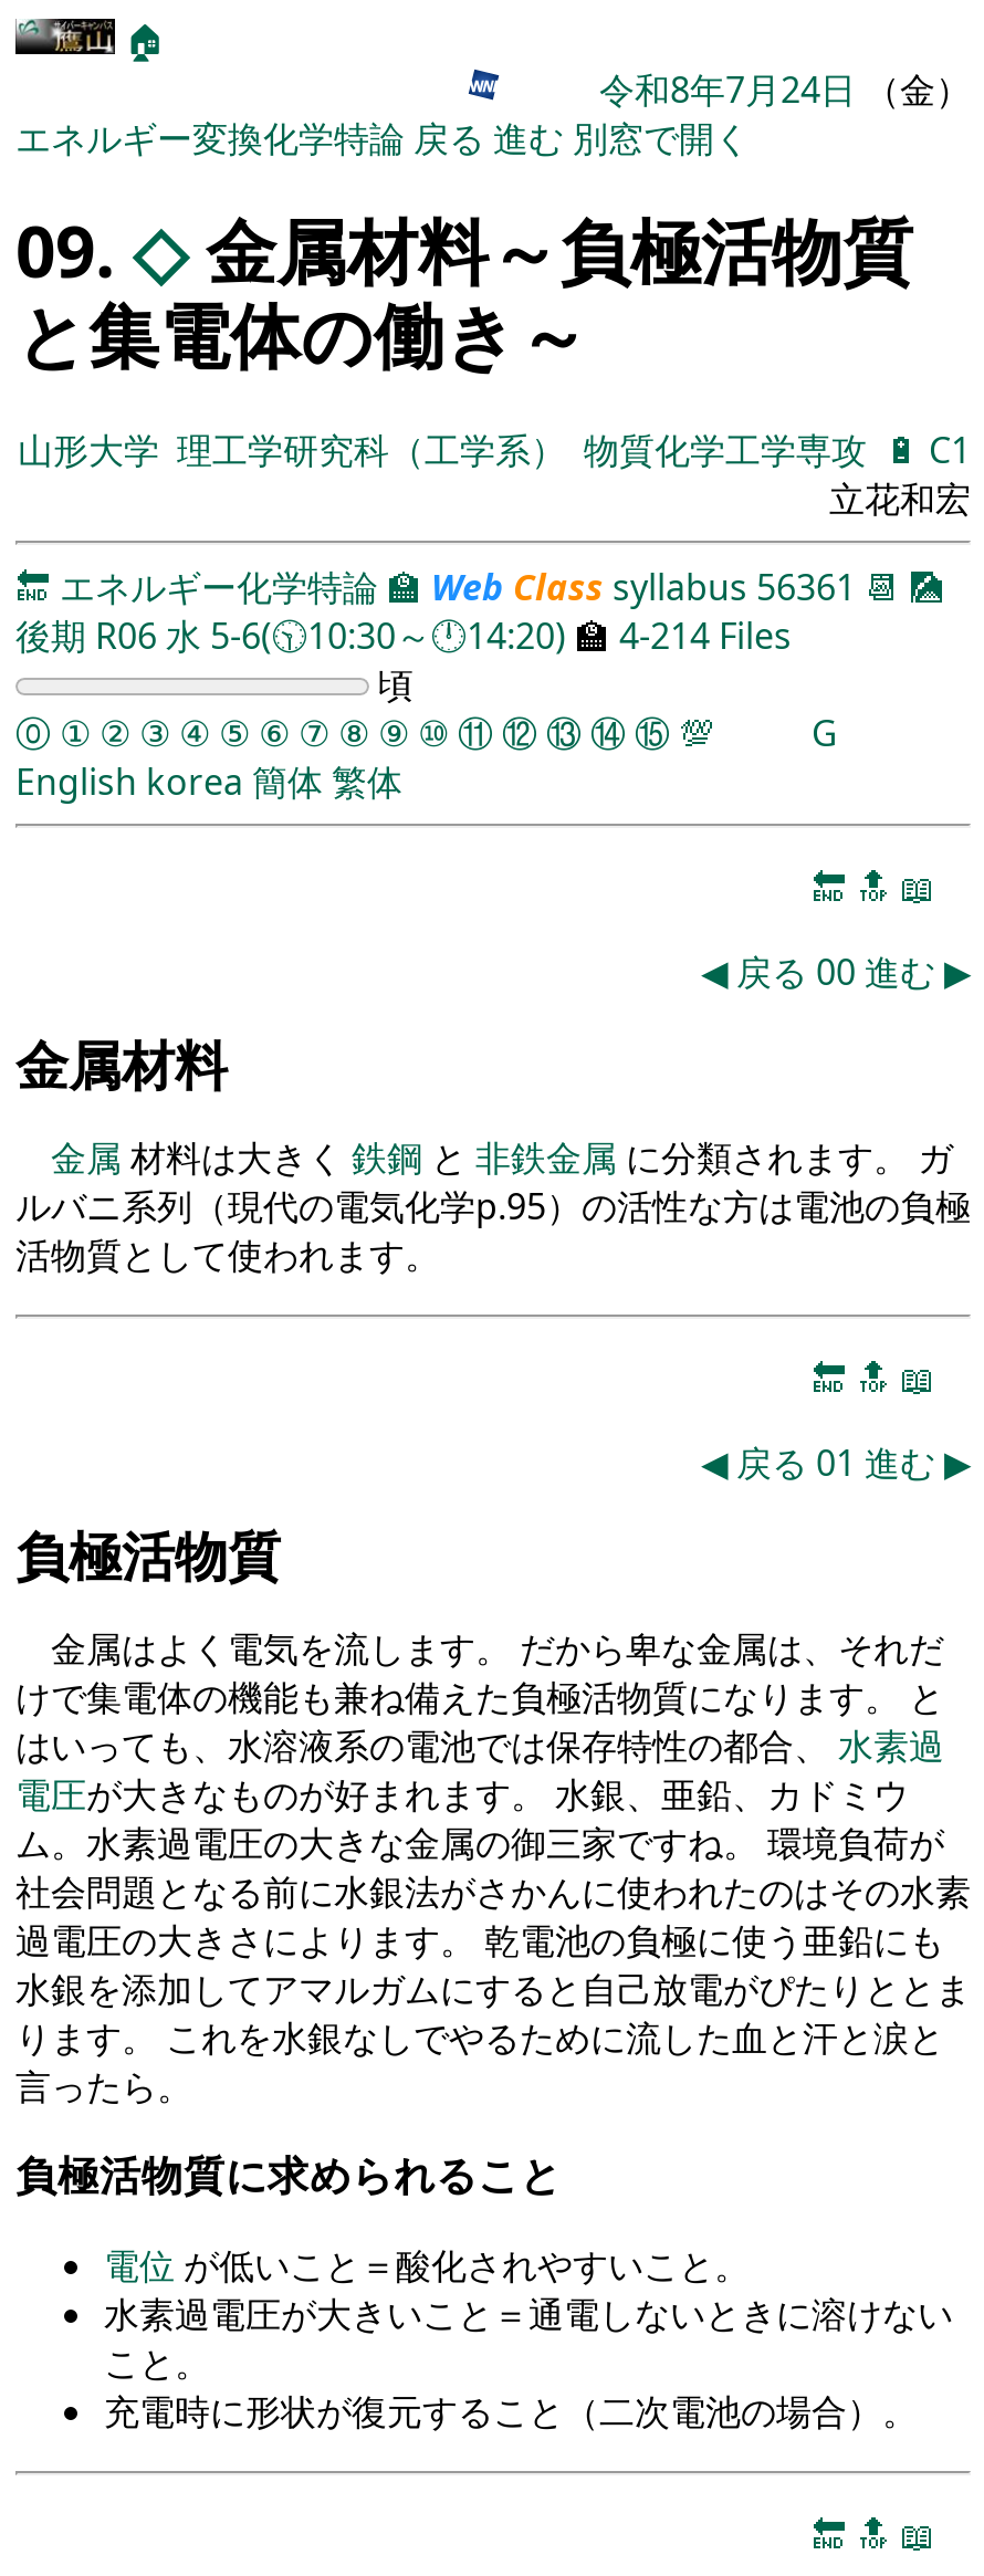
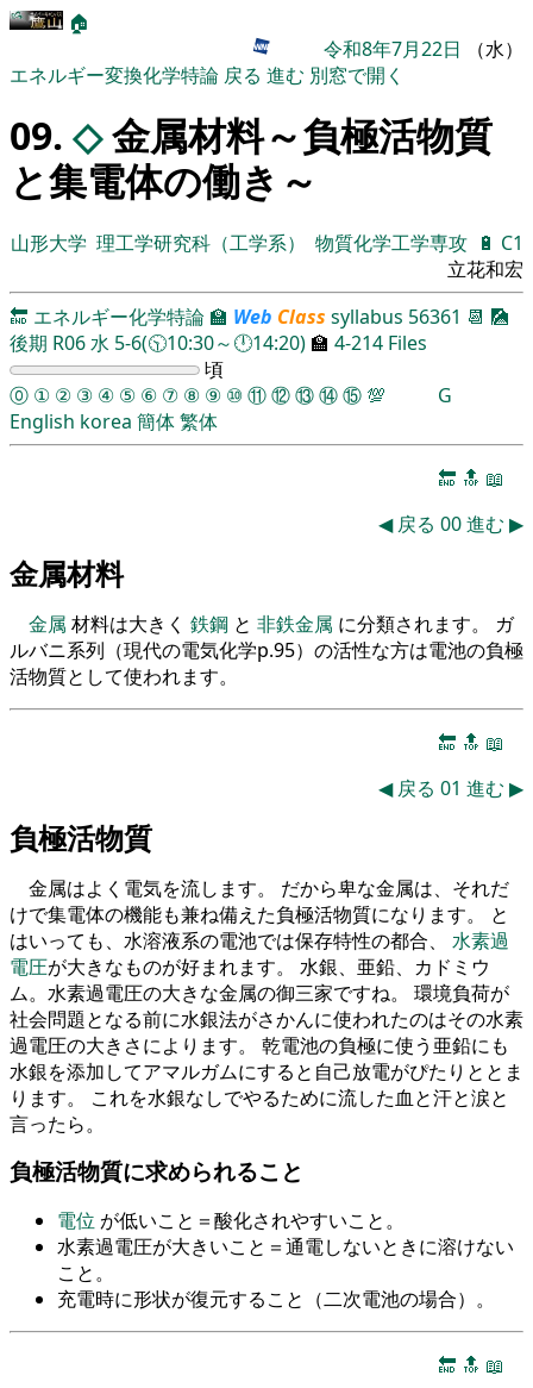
[599,65,971,114] 令和8年7月24日（金） -> [324,36,523,62] 令和8年7月22日（水）

